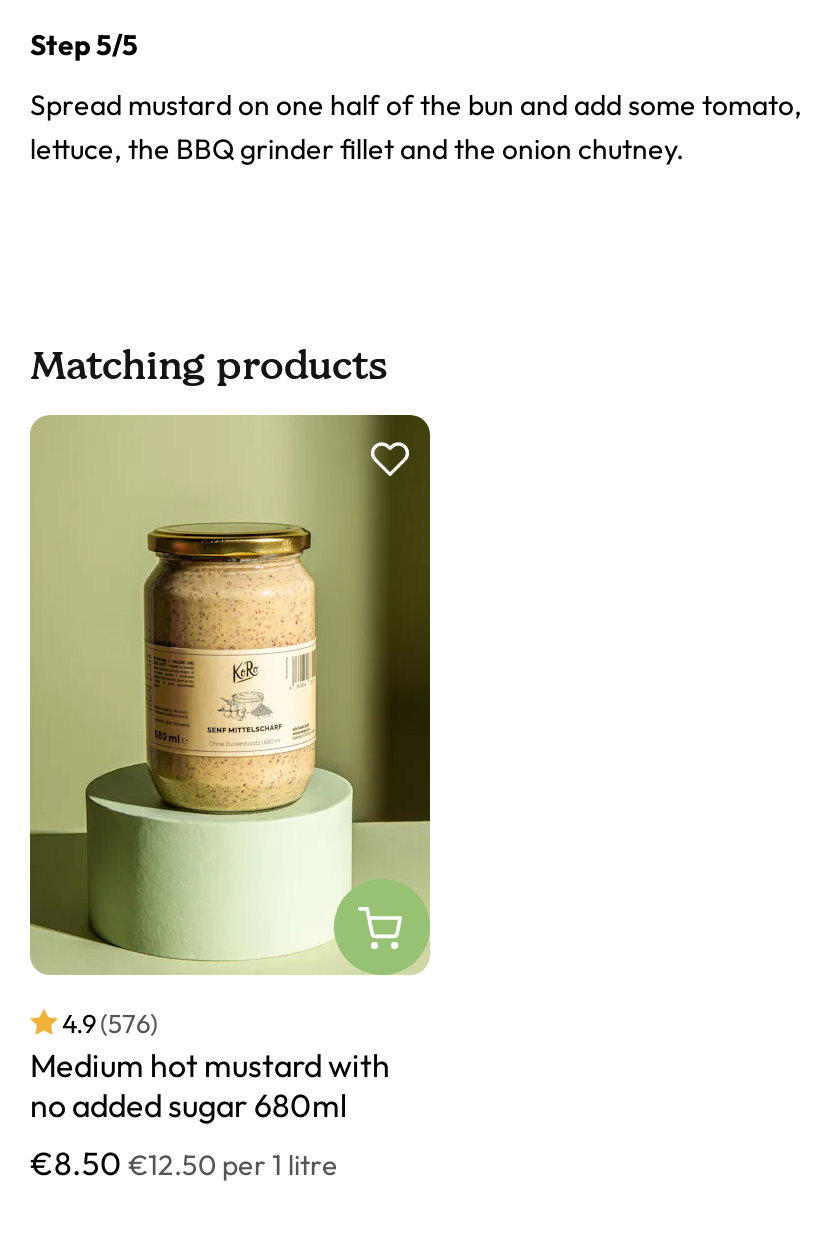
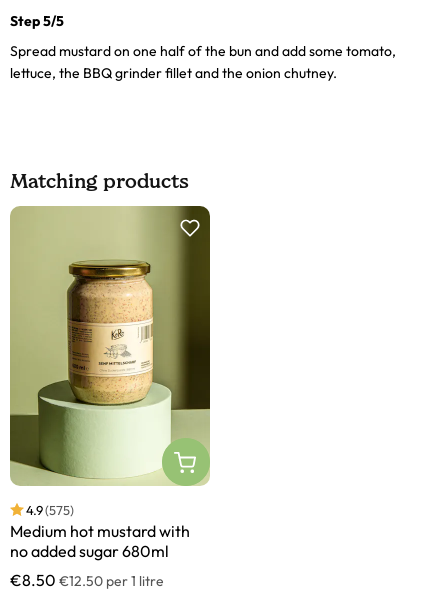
[62,1008,158,1040] 4.9 (576) -> [26,502,74,518] 4.9 (575)

